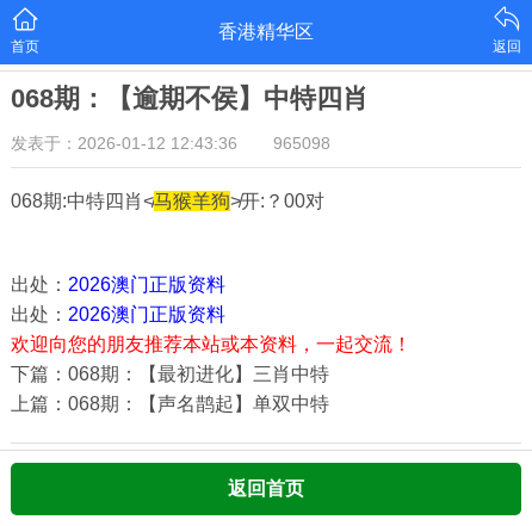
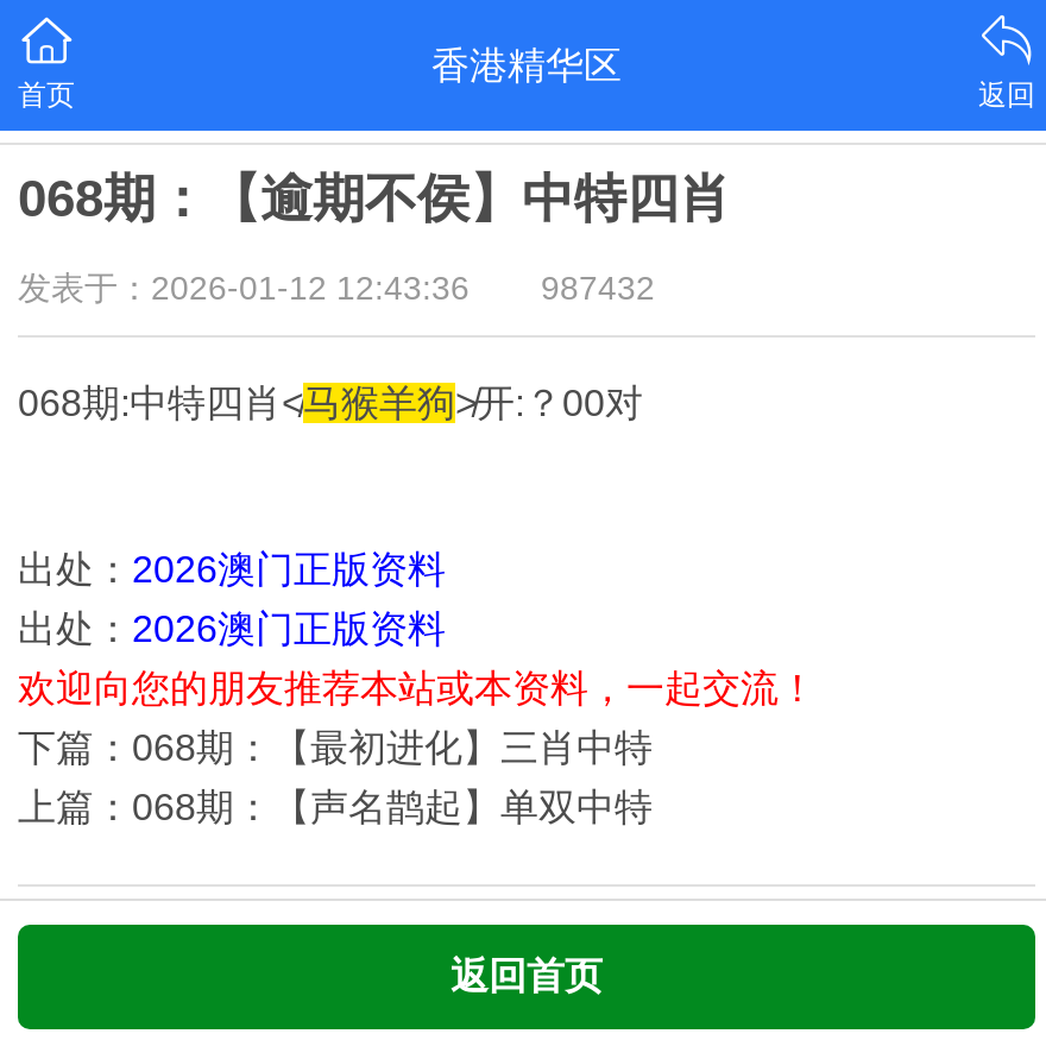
[11,134,330,153] 发表于：2026-01-12 12:43:36 965098 -> [18,269,655,307] 发表于：2026-01-12 12:43:36 987432

